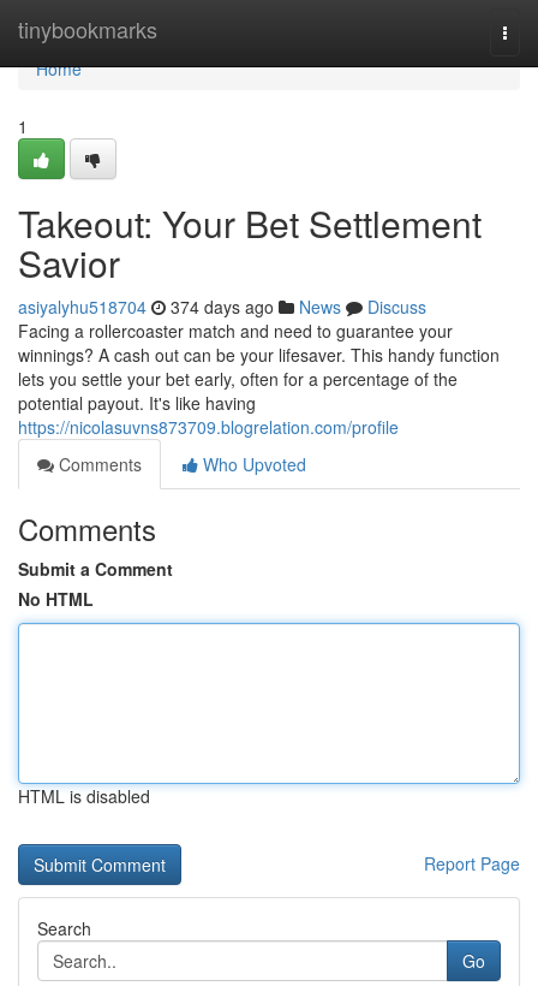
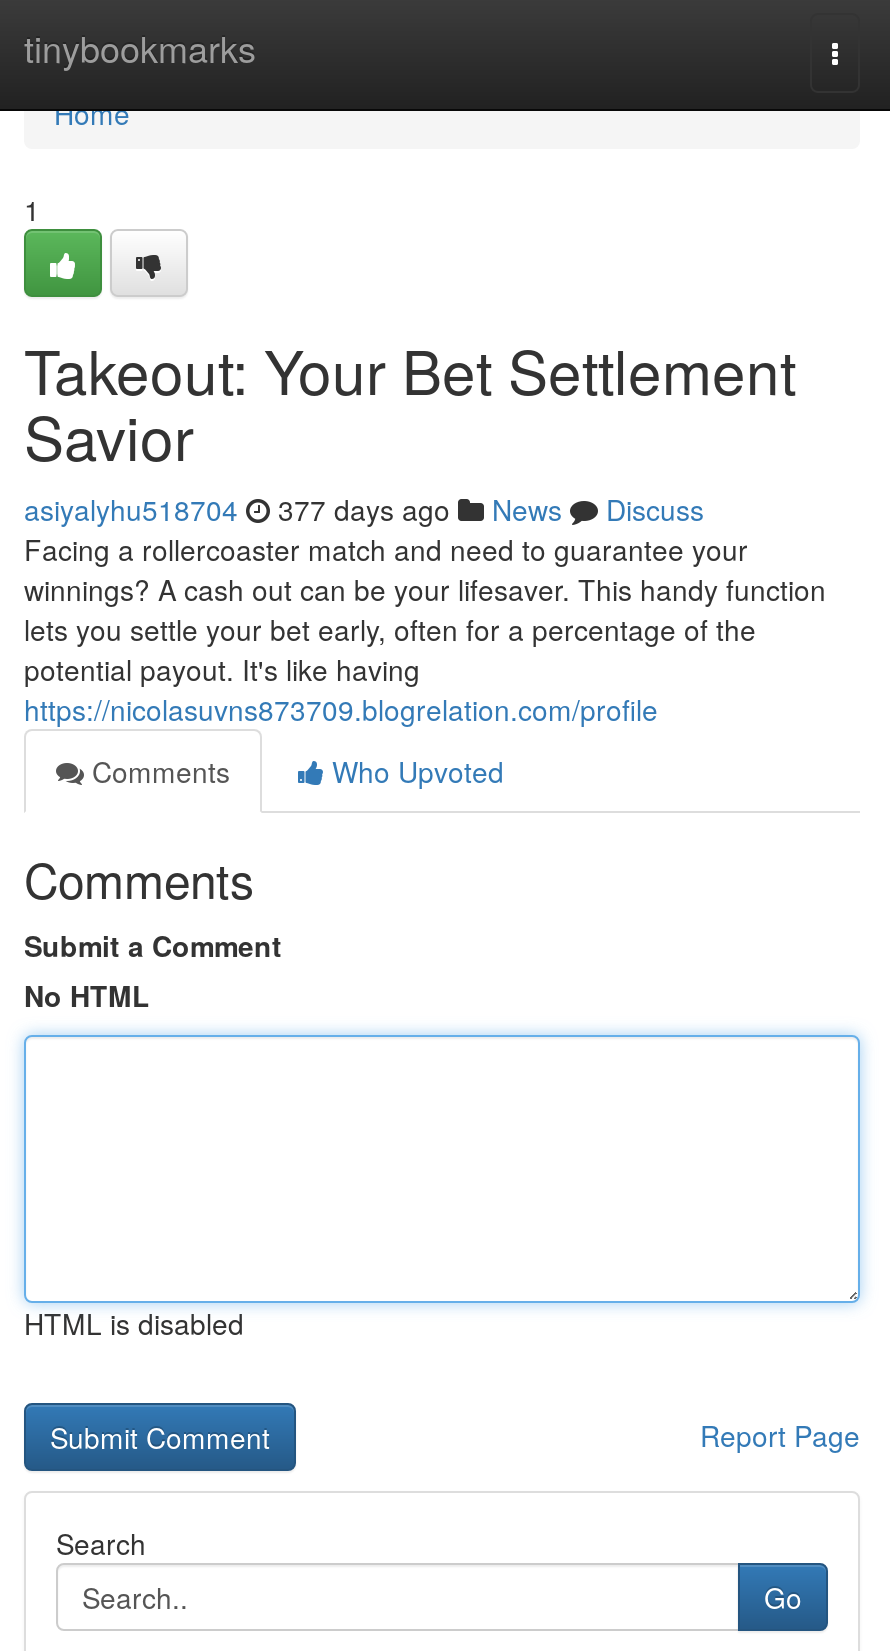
[18,295,426,319] asiyalyhu518704 374 days ago News Discuss -> [24,489,704,529] asiyalyhu518704 377 days ago News Discuss

